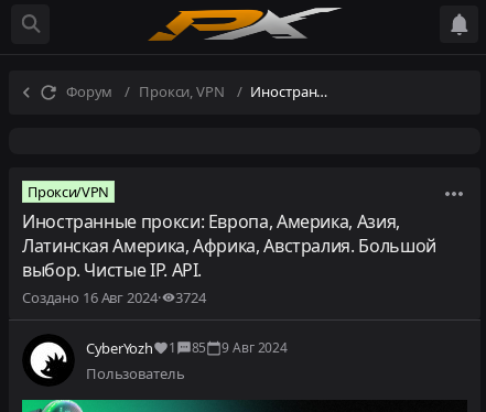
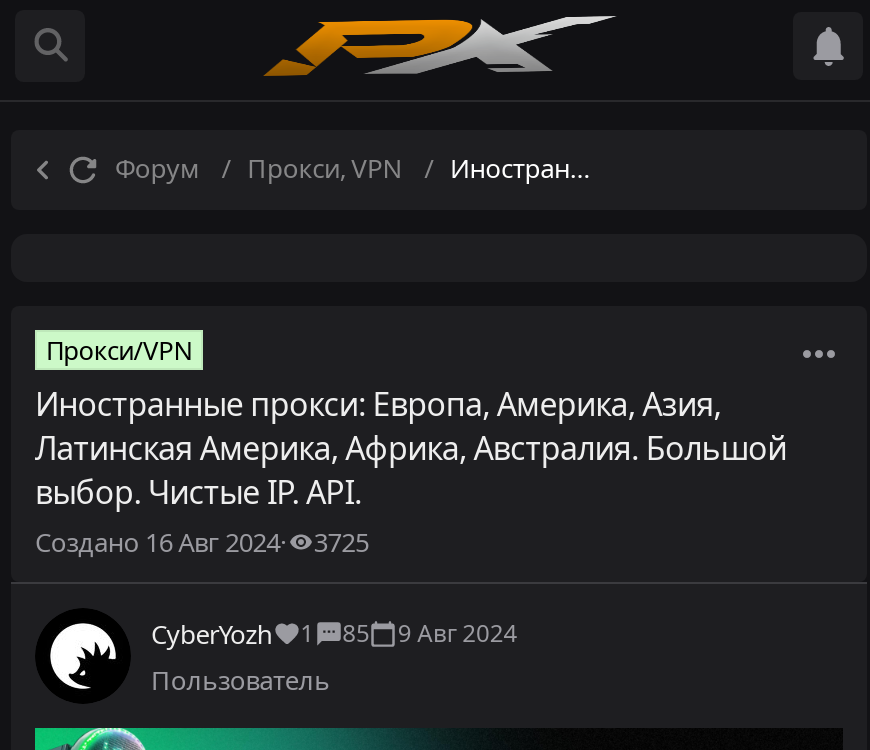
[22,288,206,307] Создано 16 Авг 2024 3724 -> [35,524,369,560] Создано 16 Авг 2024 3725

